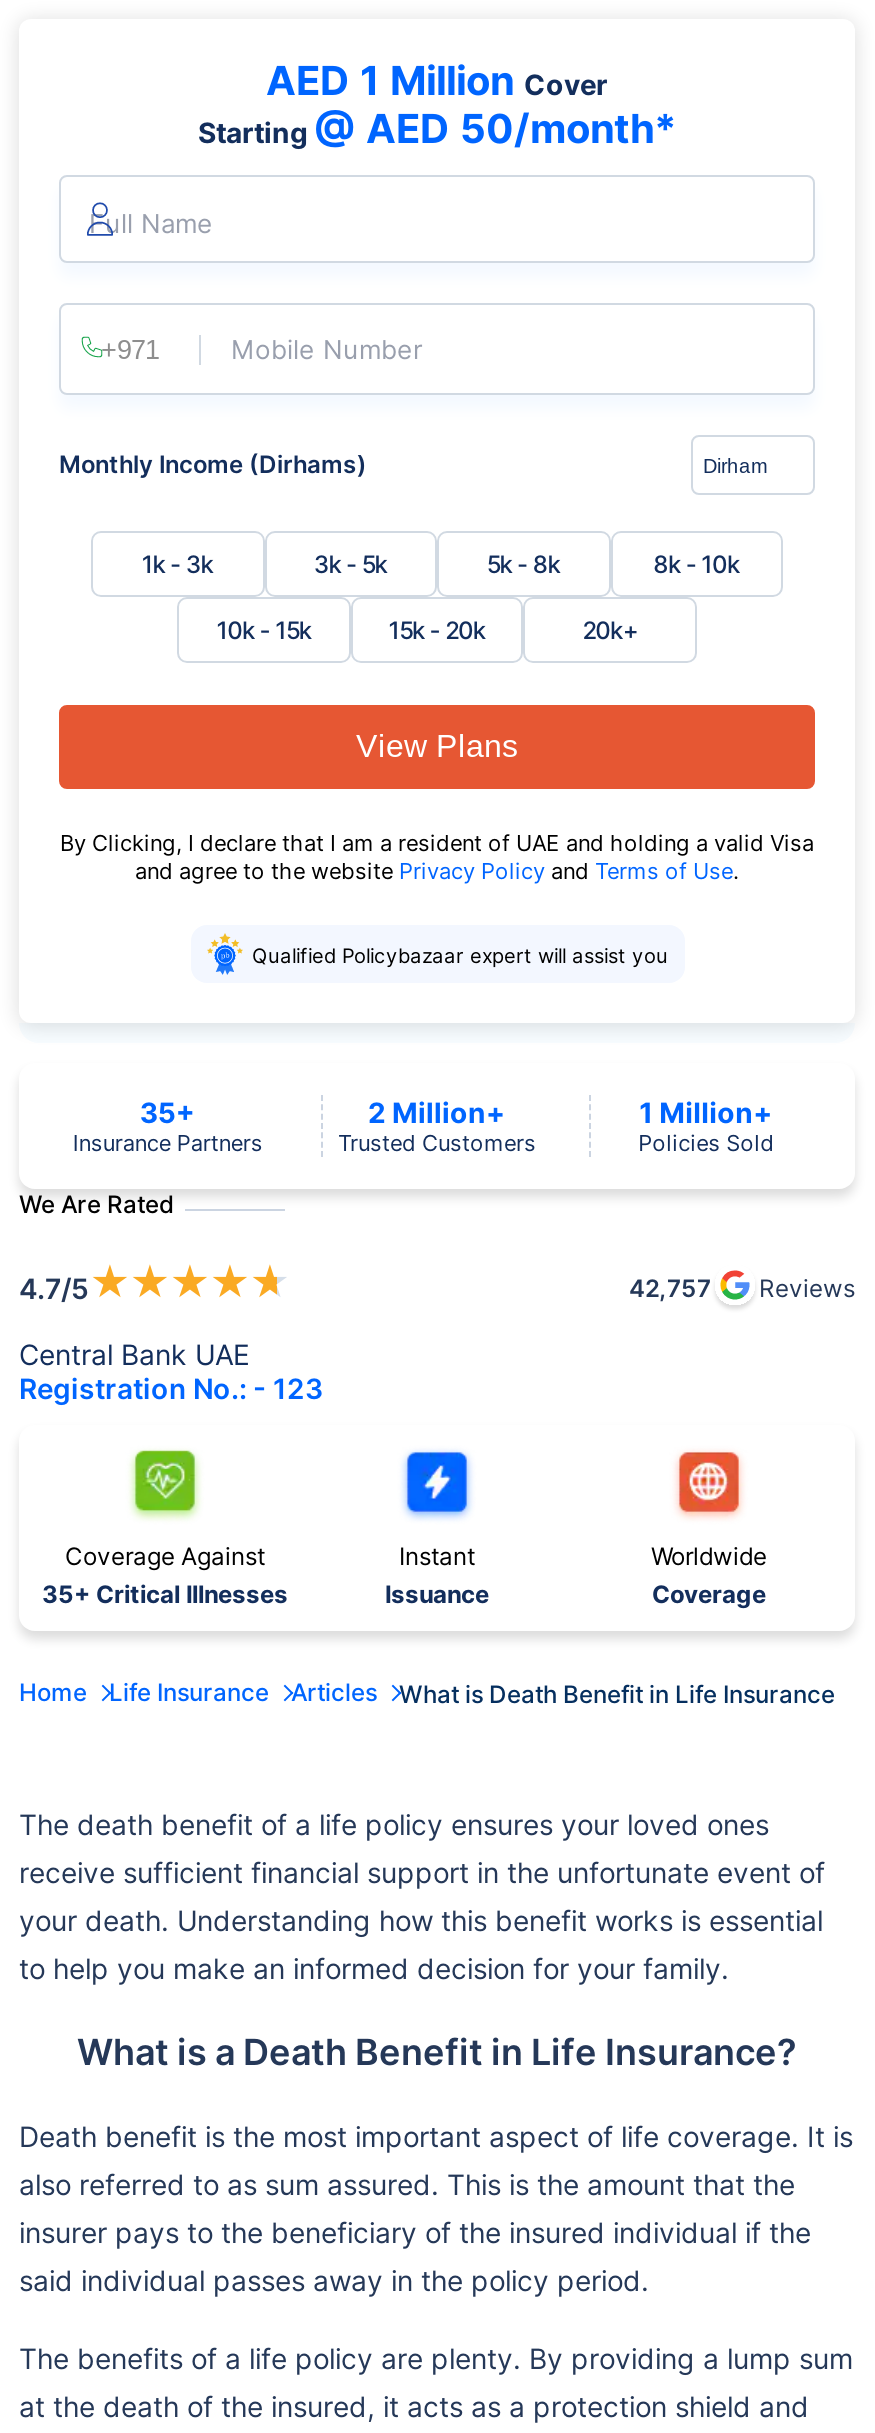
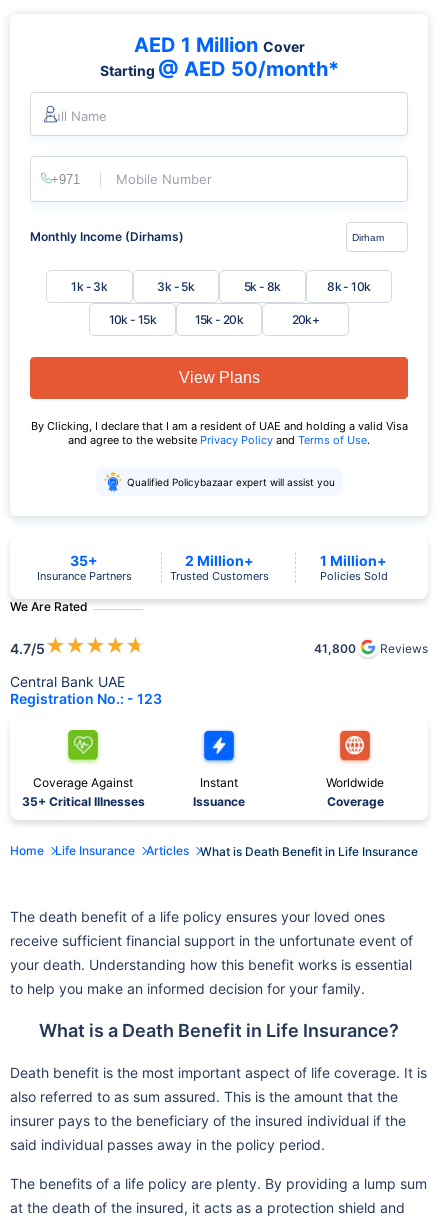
[629,1273,855,1303] 42,757 Reviews -> [314,641,428,656] 41,800 Reviews

